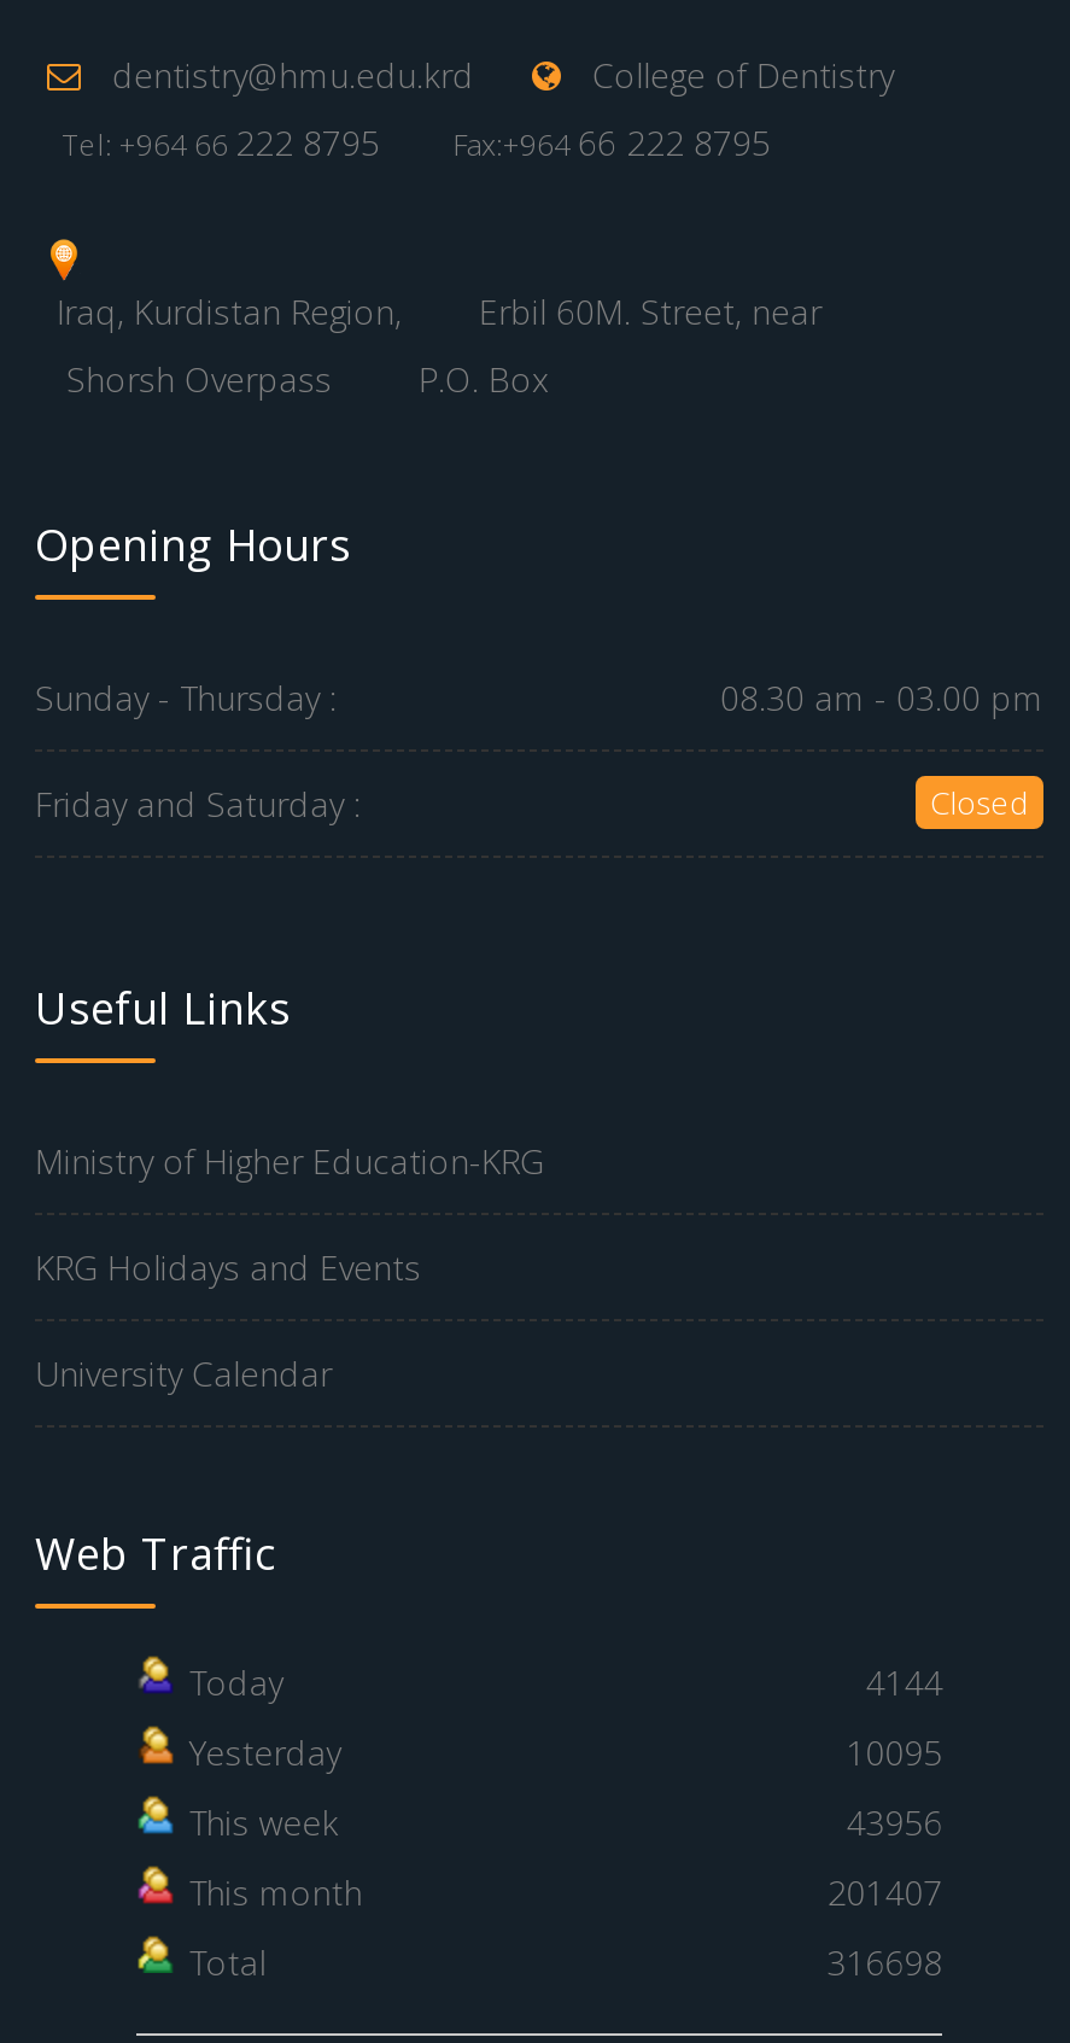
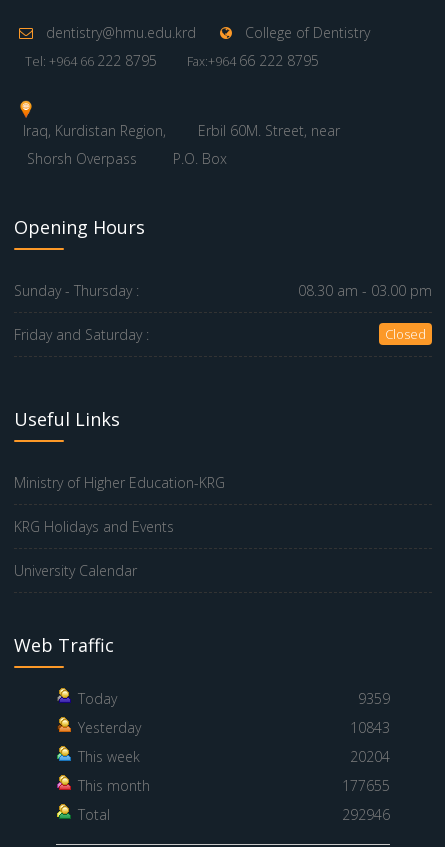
[865,1658,943,1704] 4144 -> [358,688,390,707] 9359
[846,1728,943,1774] 10095 -> [350,717,390,736] 10843
[846,1798,943,1844] 43956 -> [350,746,390,765] 20204
[827,1868,943,1914] 201407 -> [342,775,390,794] 177655
[827,1938,943,1984] 316698 -> [342,804,390,823] 292946

